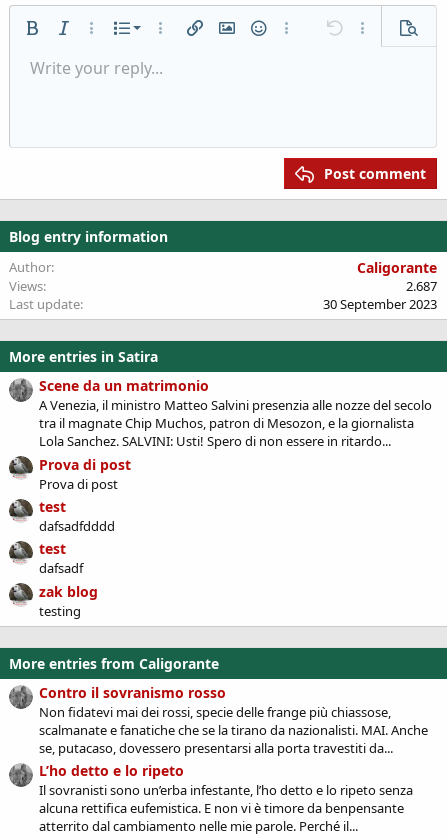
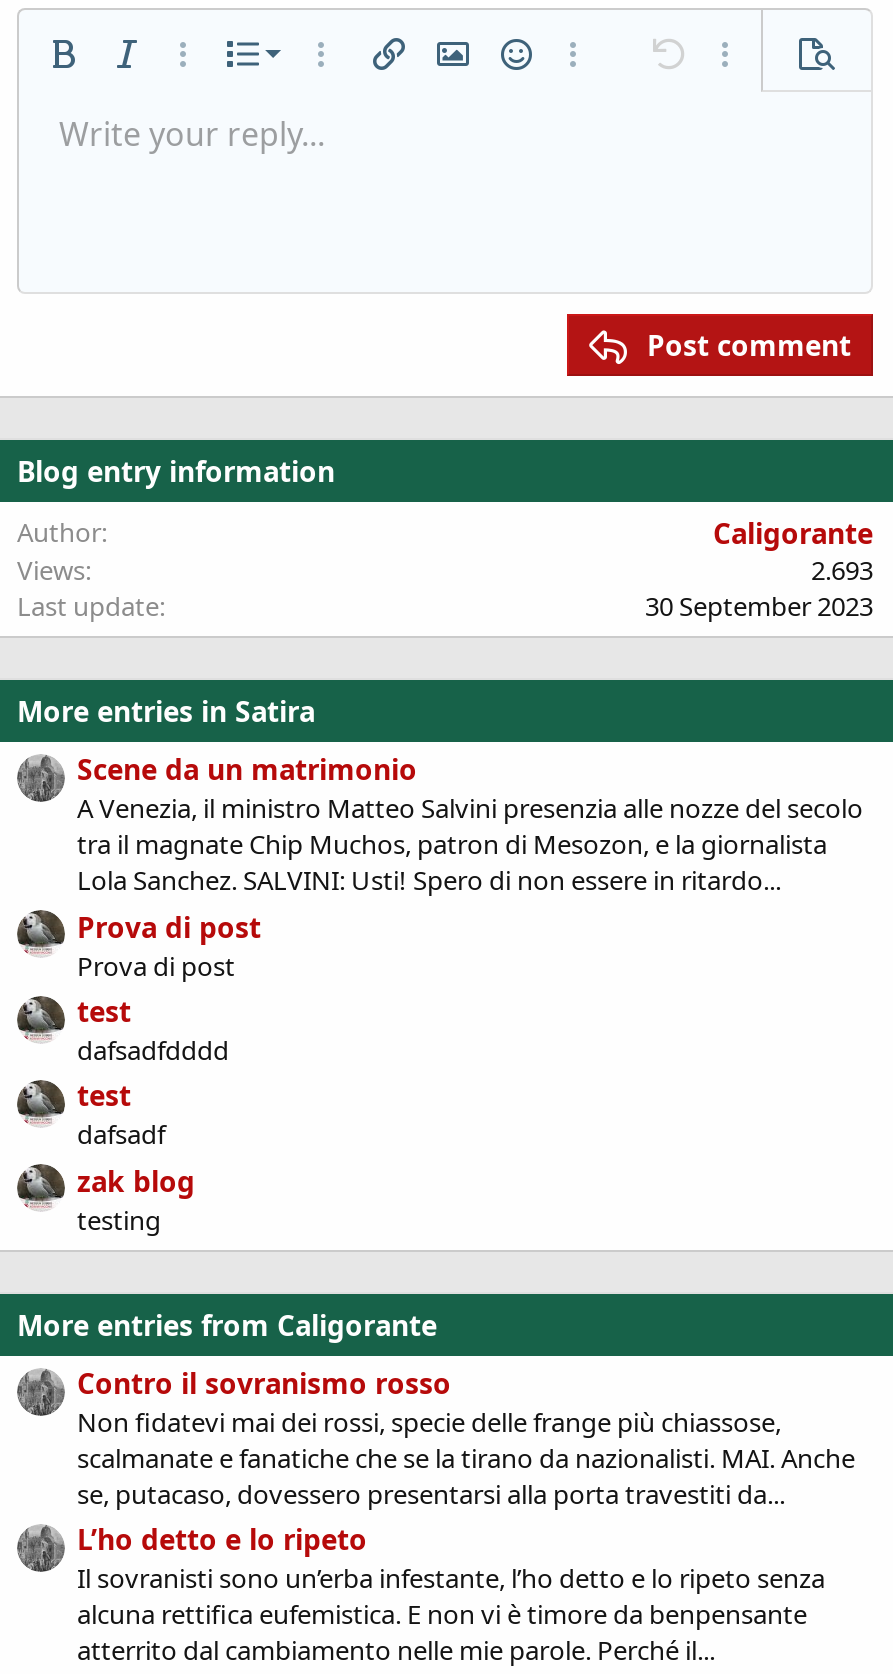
[406,277,437,295] 2.687 -> [811,552,873,588] 2.693

